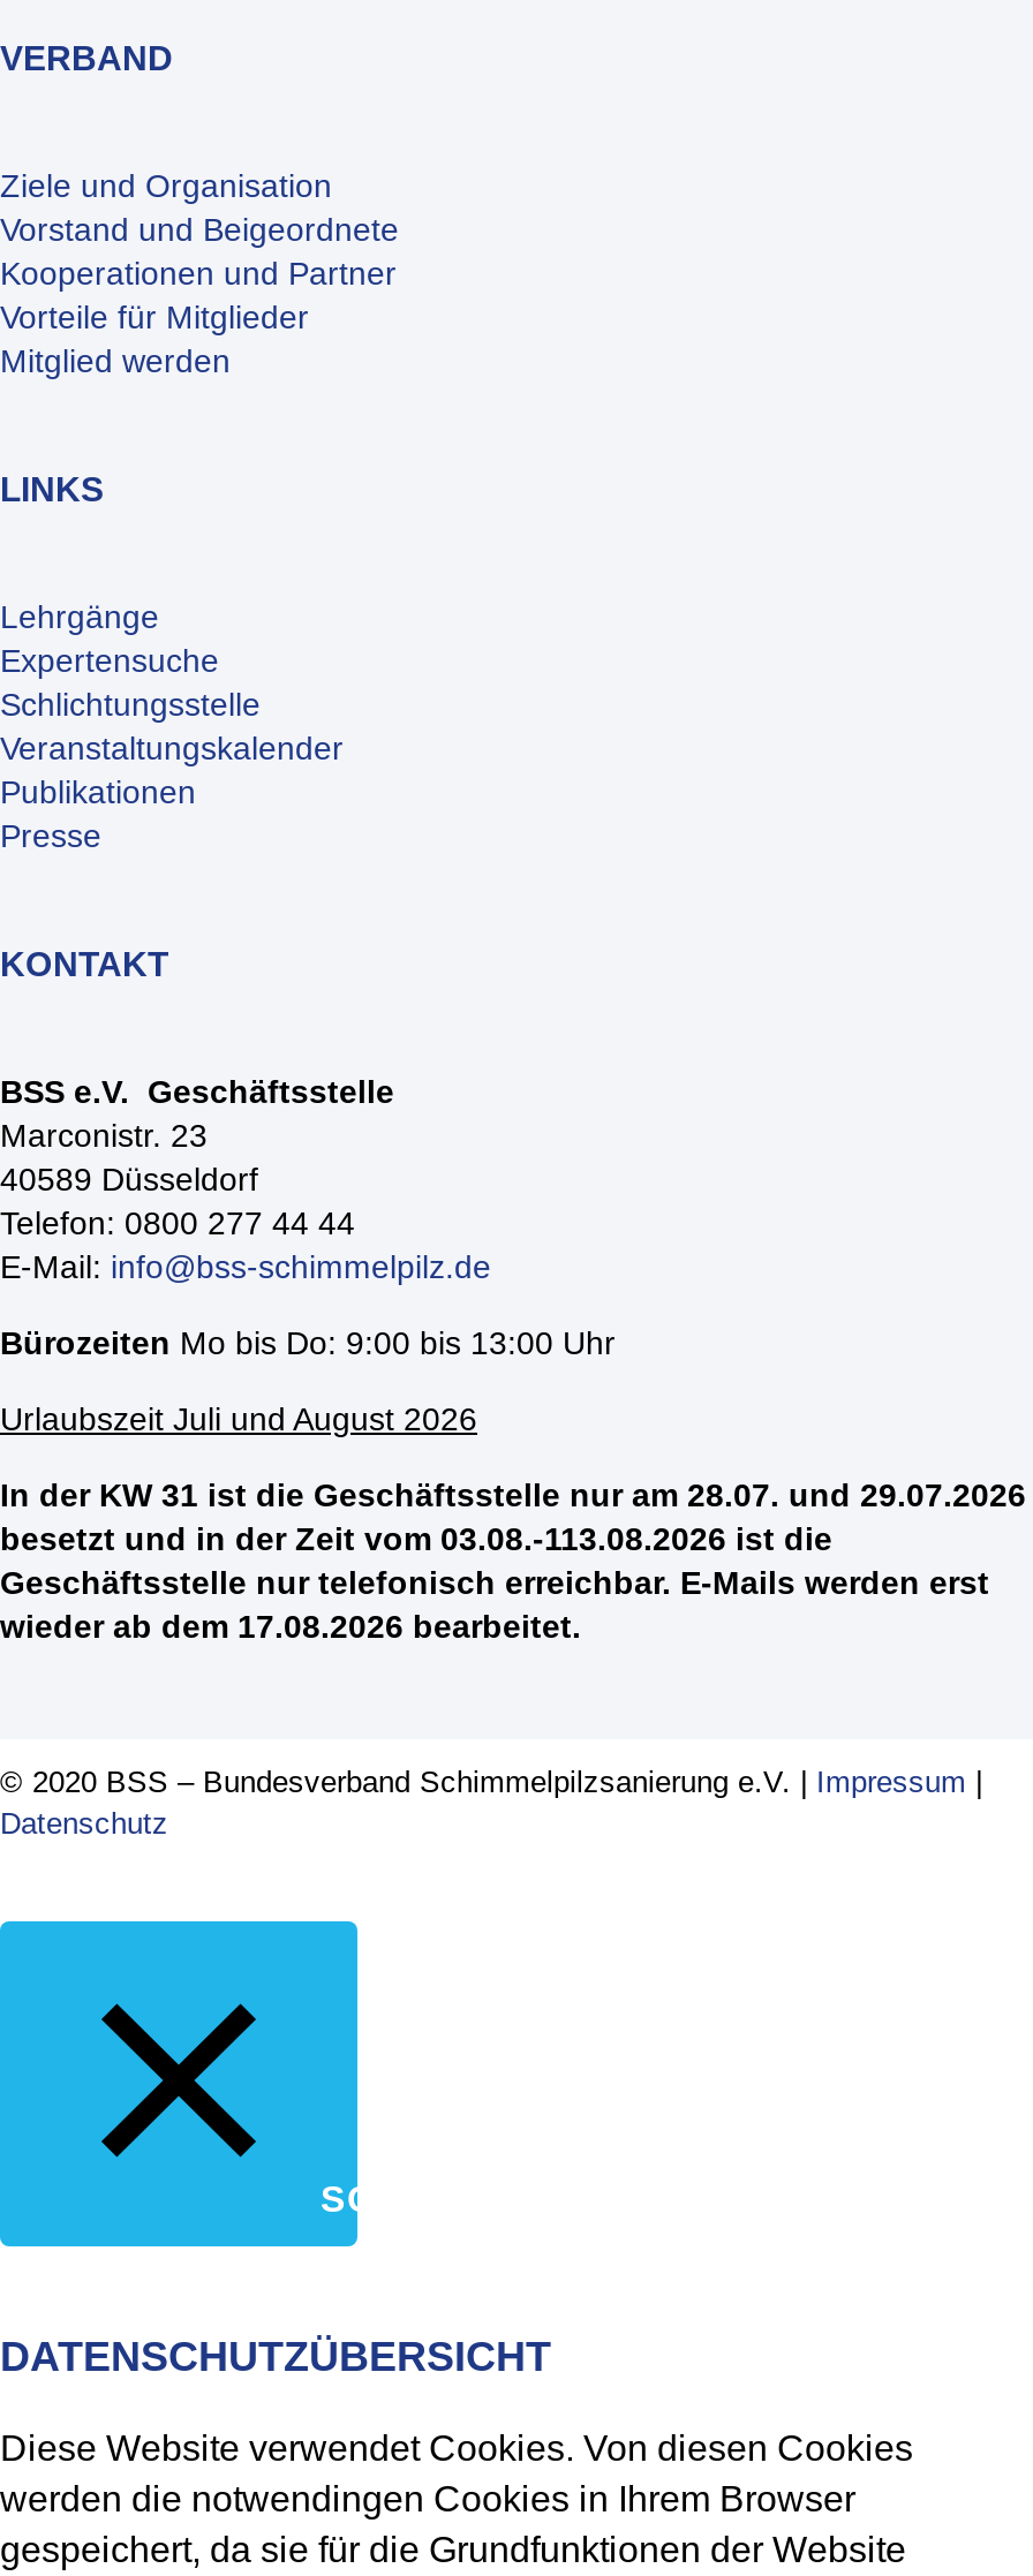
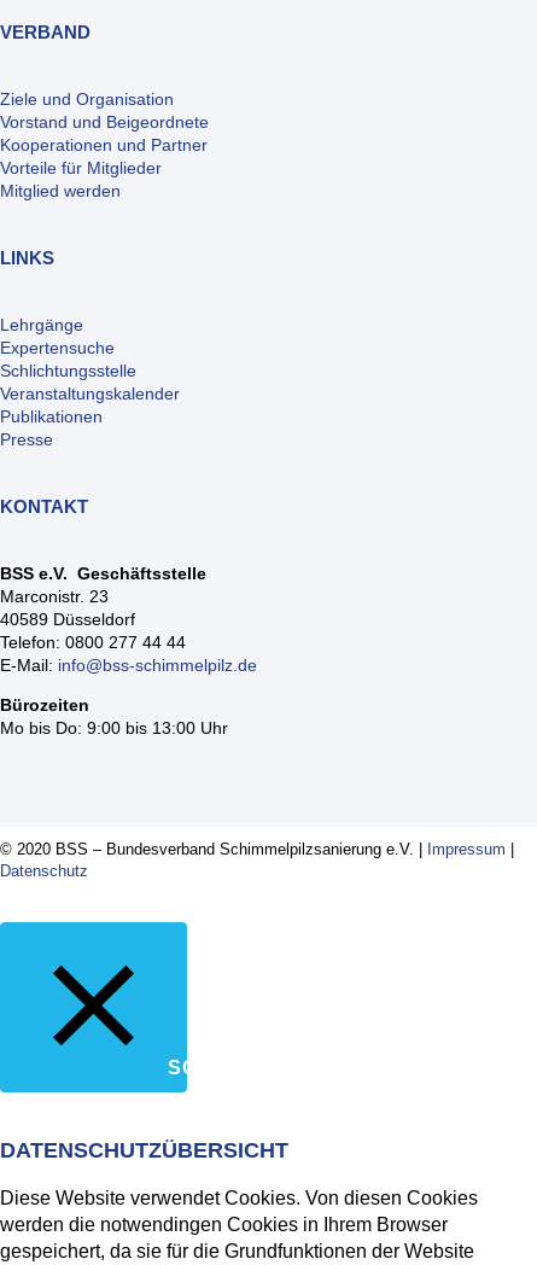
[0,1323,1026,1644] Bürozeiten Mo bis Do: 9:00 bis 13:00 Uhr | Urlaubszeit Juli und August 2026 | In der KW 31 ist die Geschäftsstelle nur am 28.07. und 29.07.2026 | besetzt und in der Zeit vom 03.08.-113.08.2026 ist die | Geschäftsstelle nur telefonisch erreichbar. E-Mails werden erst | wieder ab dem 17.08.2026 bearbeitet. -> [0,695,228,737] Bürozeiten | Mo bis Do: 9:00 bis 13:00 Uhr

